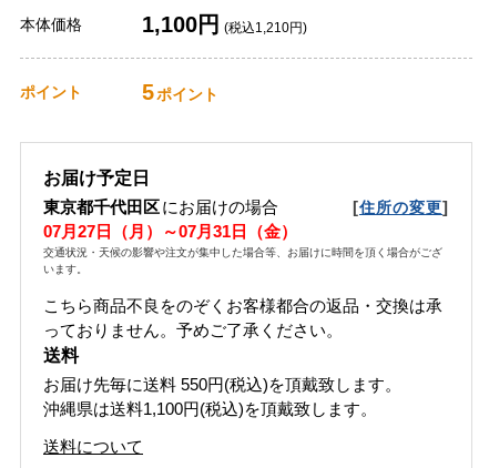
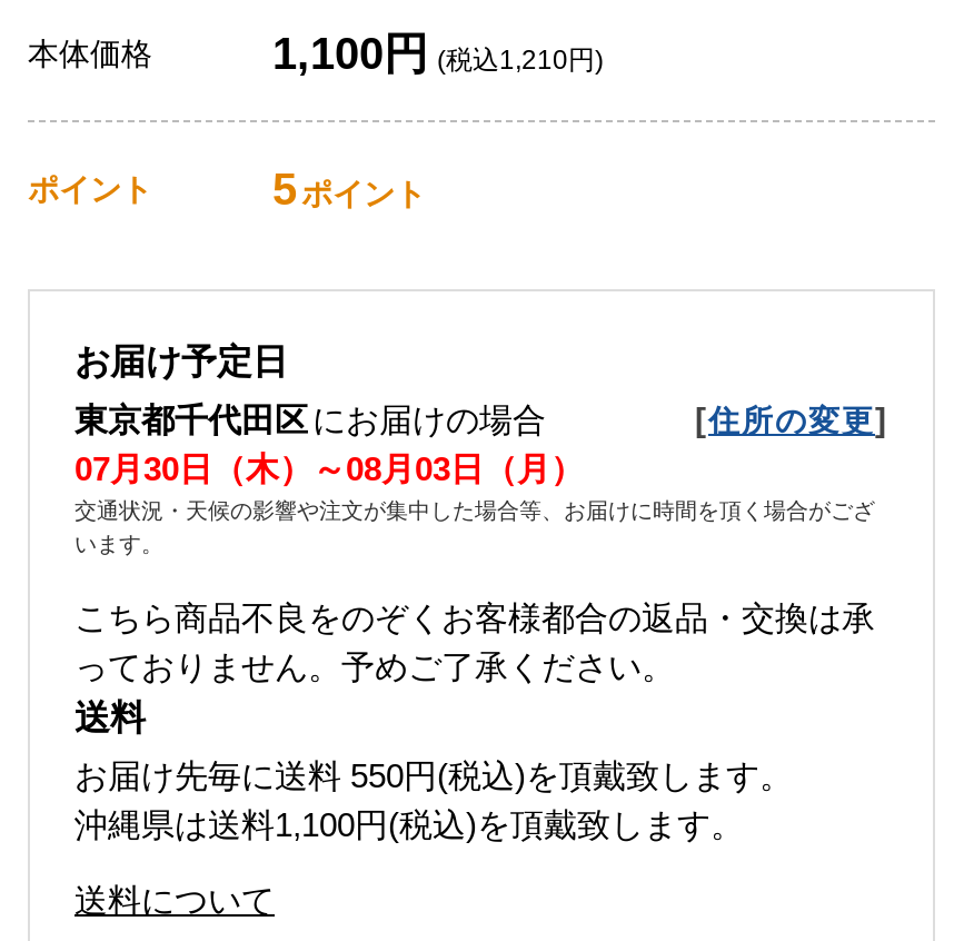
[43,222,297,241] 07月27日（月）～07月31日（金） -> [74,450,584,488] 07月30日（木）～08月03日（月）

